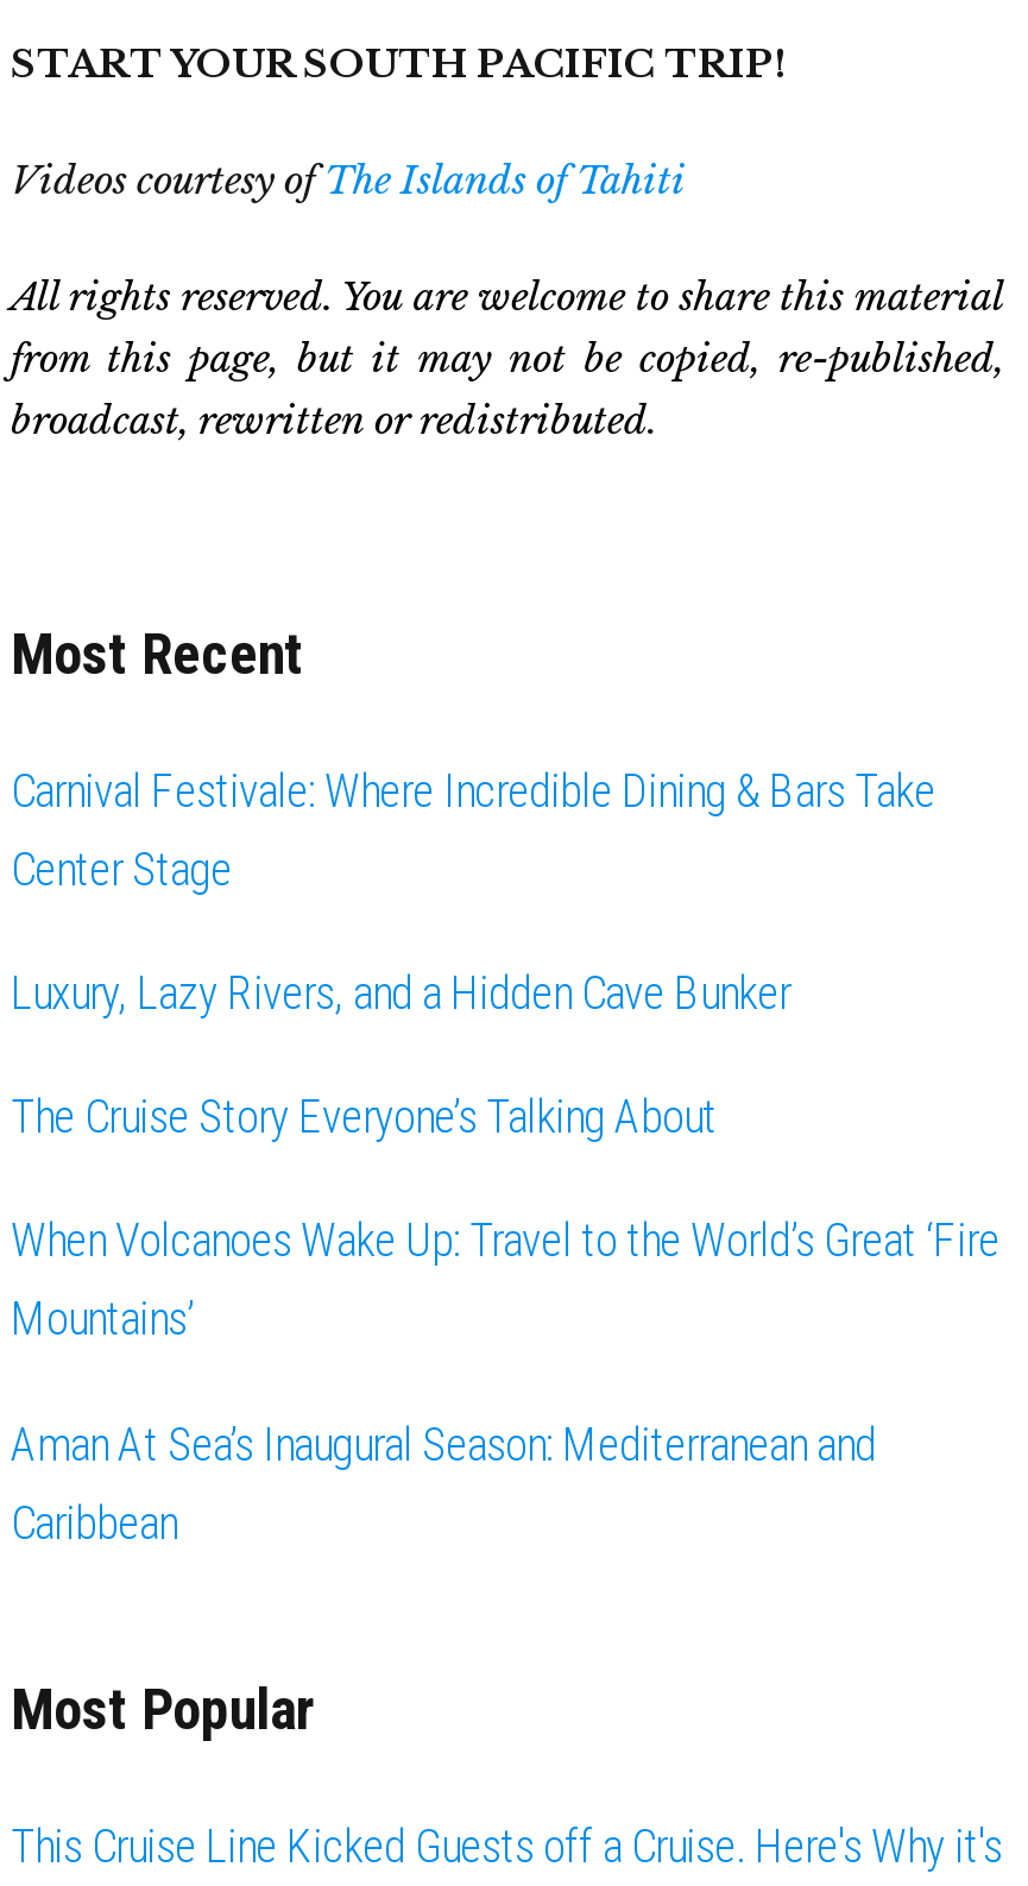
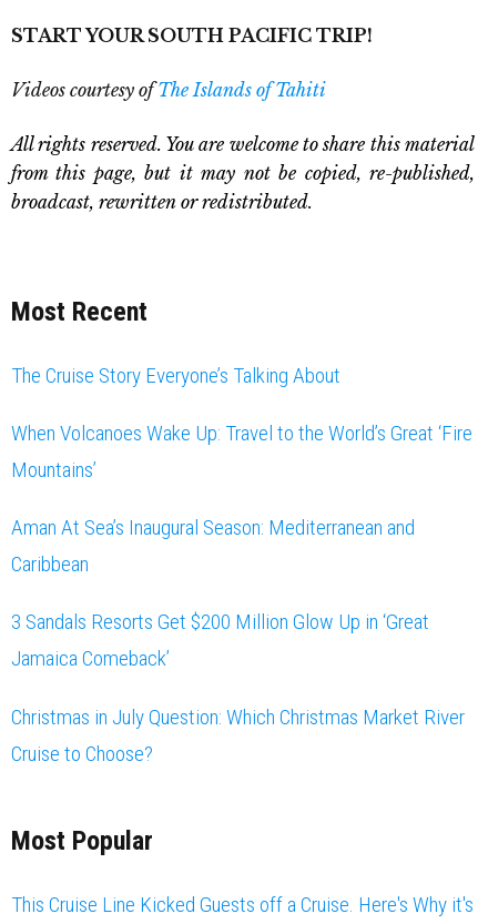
[11,764,935,1021] Carnival Festivale: Where Incredible Dining & Bars Take | Center Stage | Luxury, Lazy Rivers, and a Hidden Cave Bunker -> none
moved [11,1090,999,1550] -> [11,363,472,577]: The Cruise Story Everyone’s Talking About | When Volcanoes Wake Up: Travel to the World’s Great ‘Fire | Mountains’ | Aman At Sea’s Inaugural Season: Mediterranean and | Caribbean
none -> [11,609,465,766] 3 Sandals Resorts Get $200 Million Glow Up in ‘Great | Jamaica Comeback’ | Christmas in July Question: Which Christmas Market River | Cruise to Choose?

